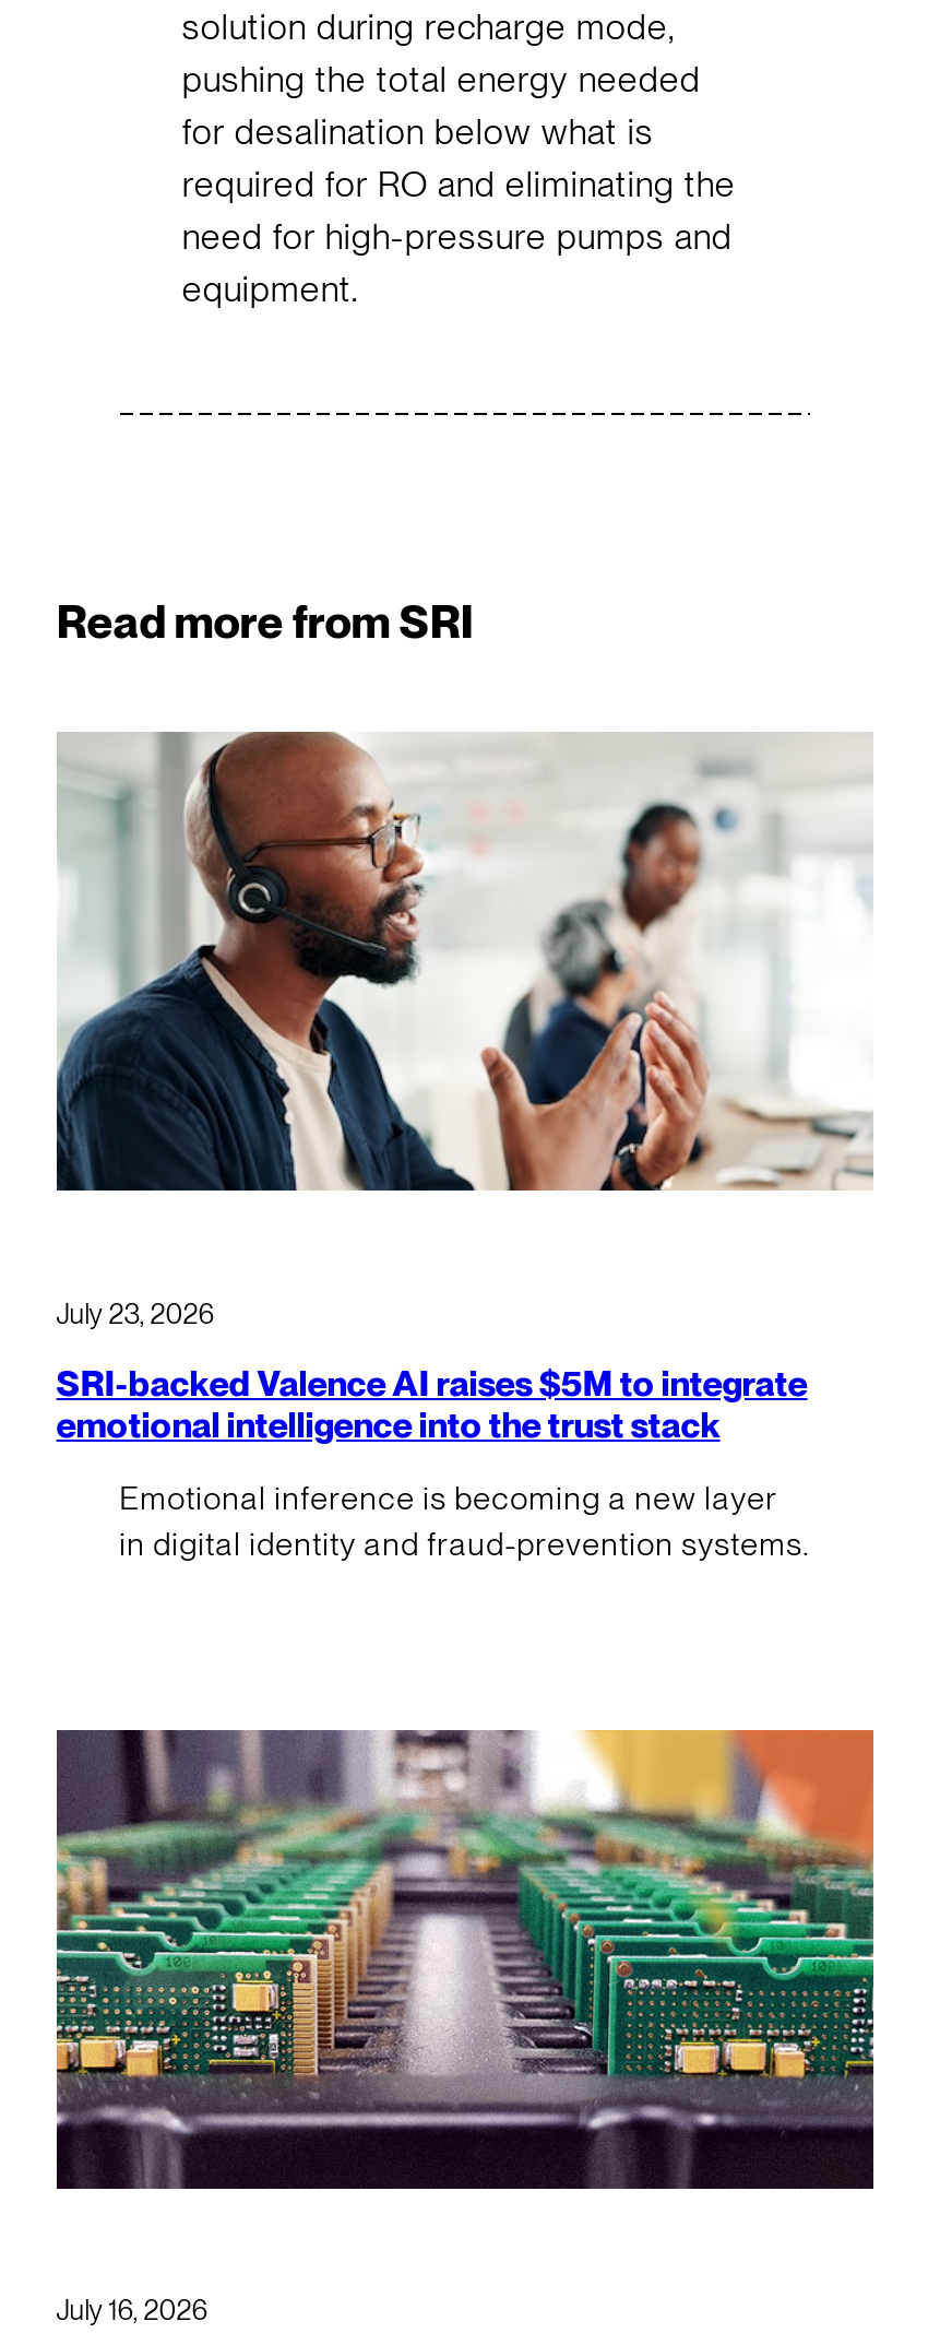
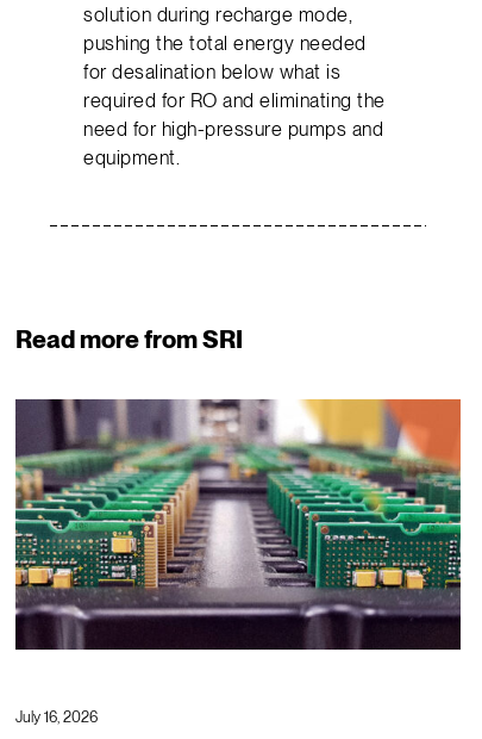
[57,732,873,1193] [image] -> none
[56,1297,810,1563] July 23, 2026 | SRI-backed Valence AI raises $5M to integrate | emotional intelligence into the trust stack | Emotional inference is becoming a new layer | in digital identity and fraud-prevention systems. -> none

